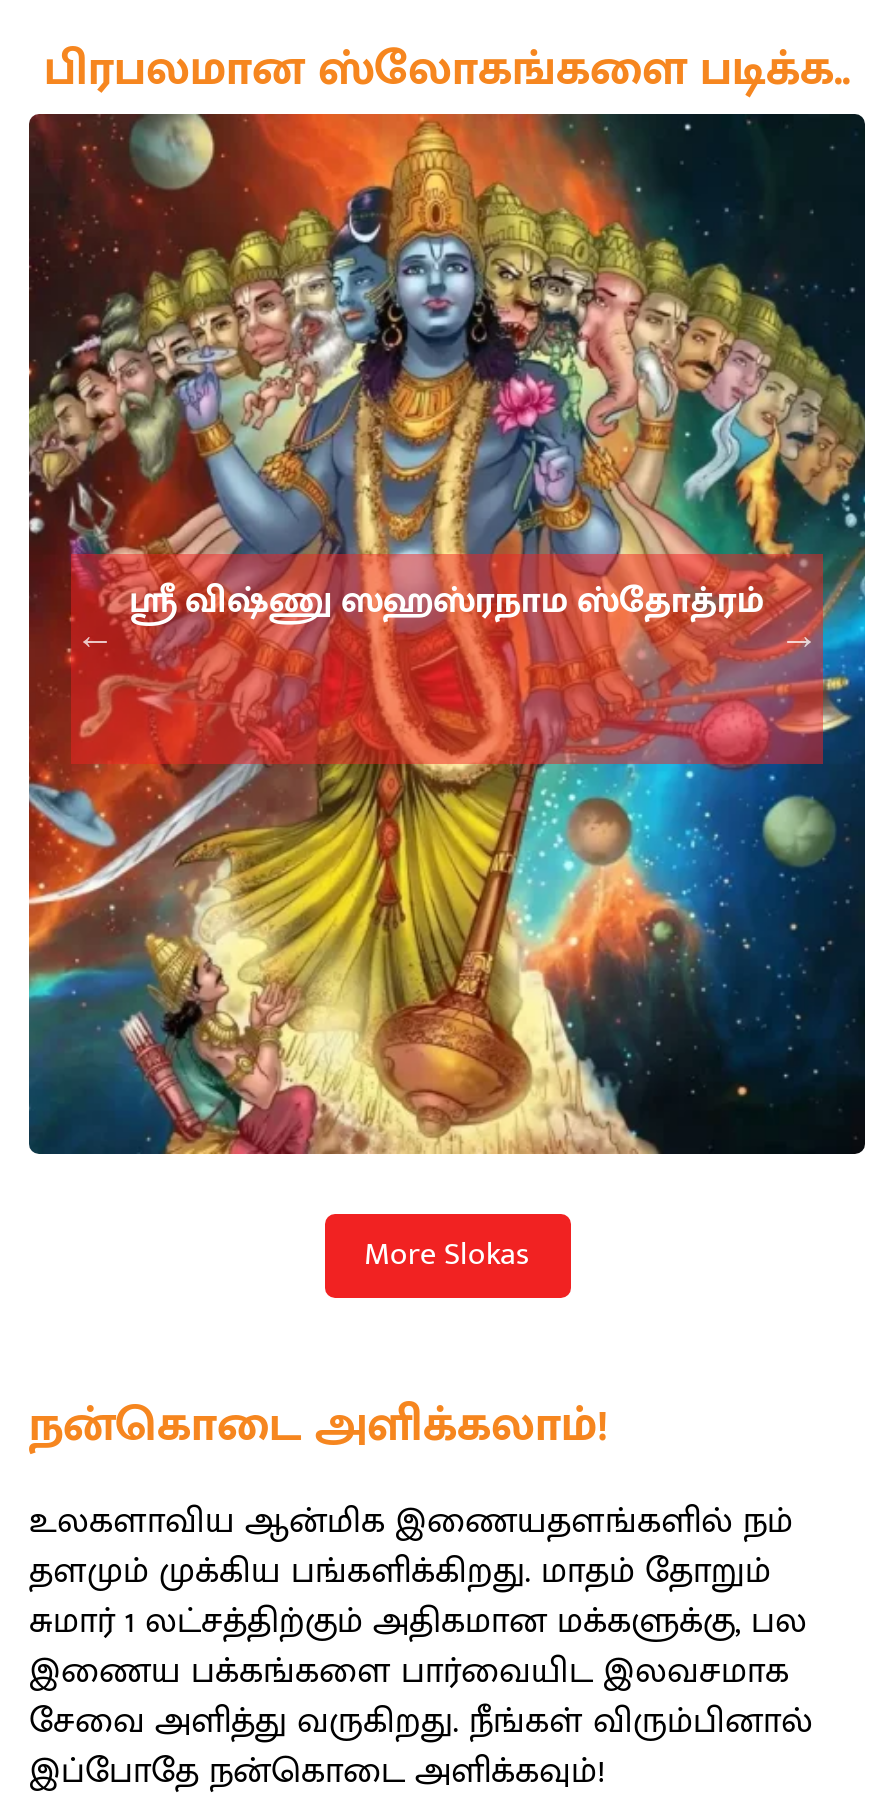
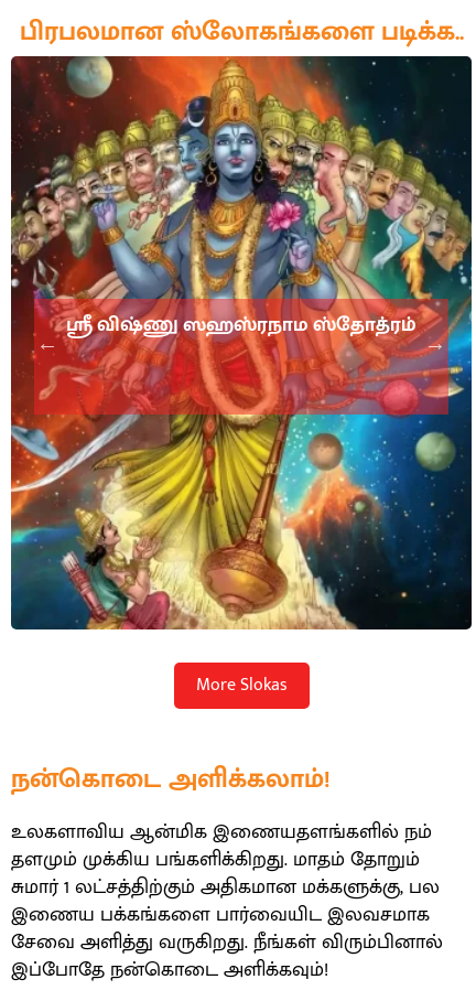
[143,574,751,624] ஸ்ரீ லலிதா ஸஹஸ்ரநாம ஸ்தோத்ரம் -> [66,310,416,337] ஸ்ரீ விஷ்ணு ஸஹஸ்ரநாம ஸ்தோத்ரம்

